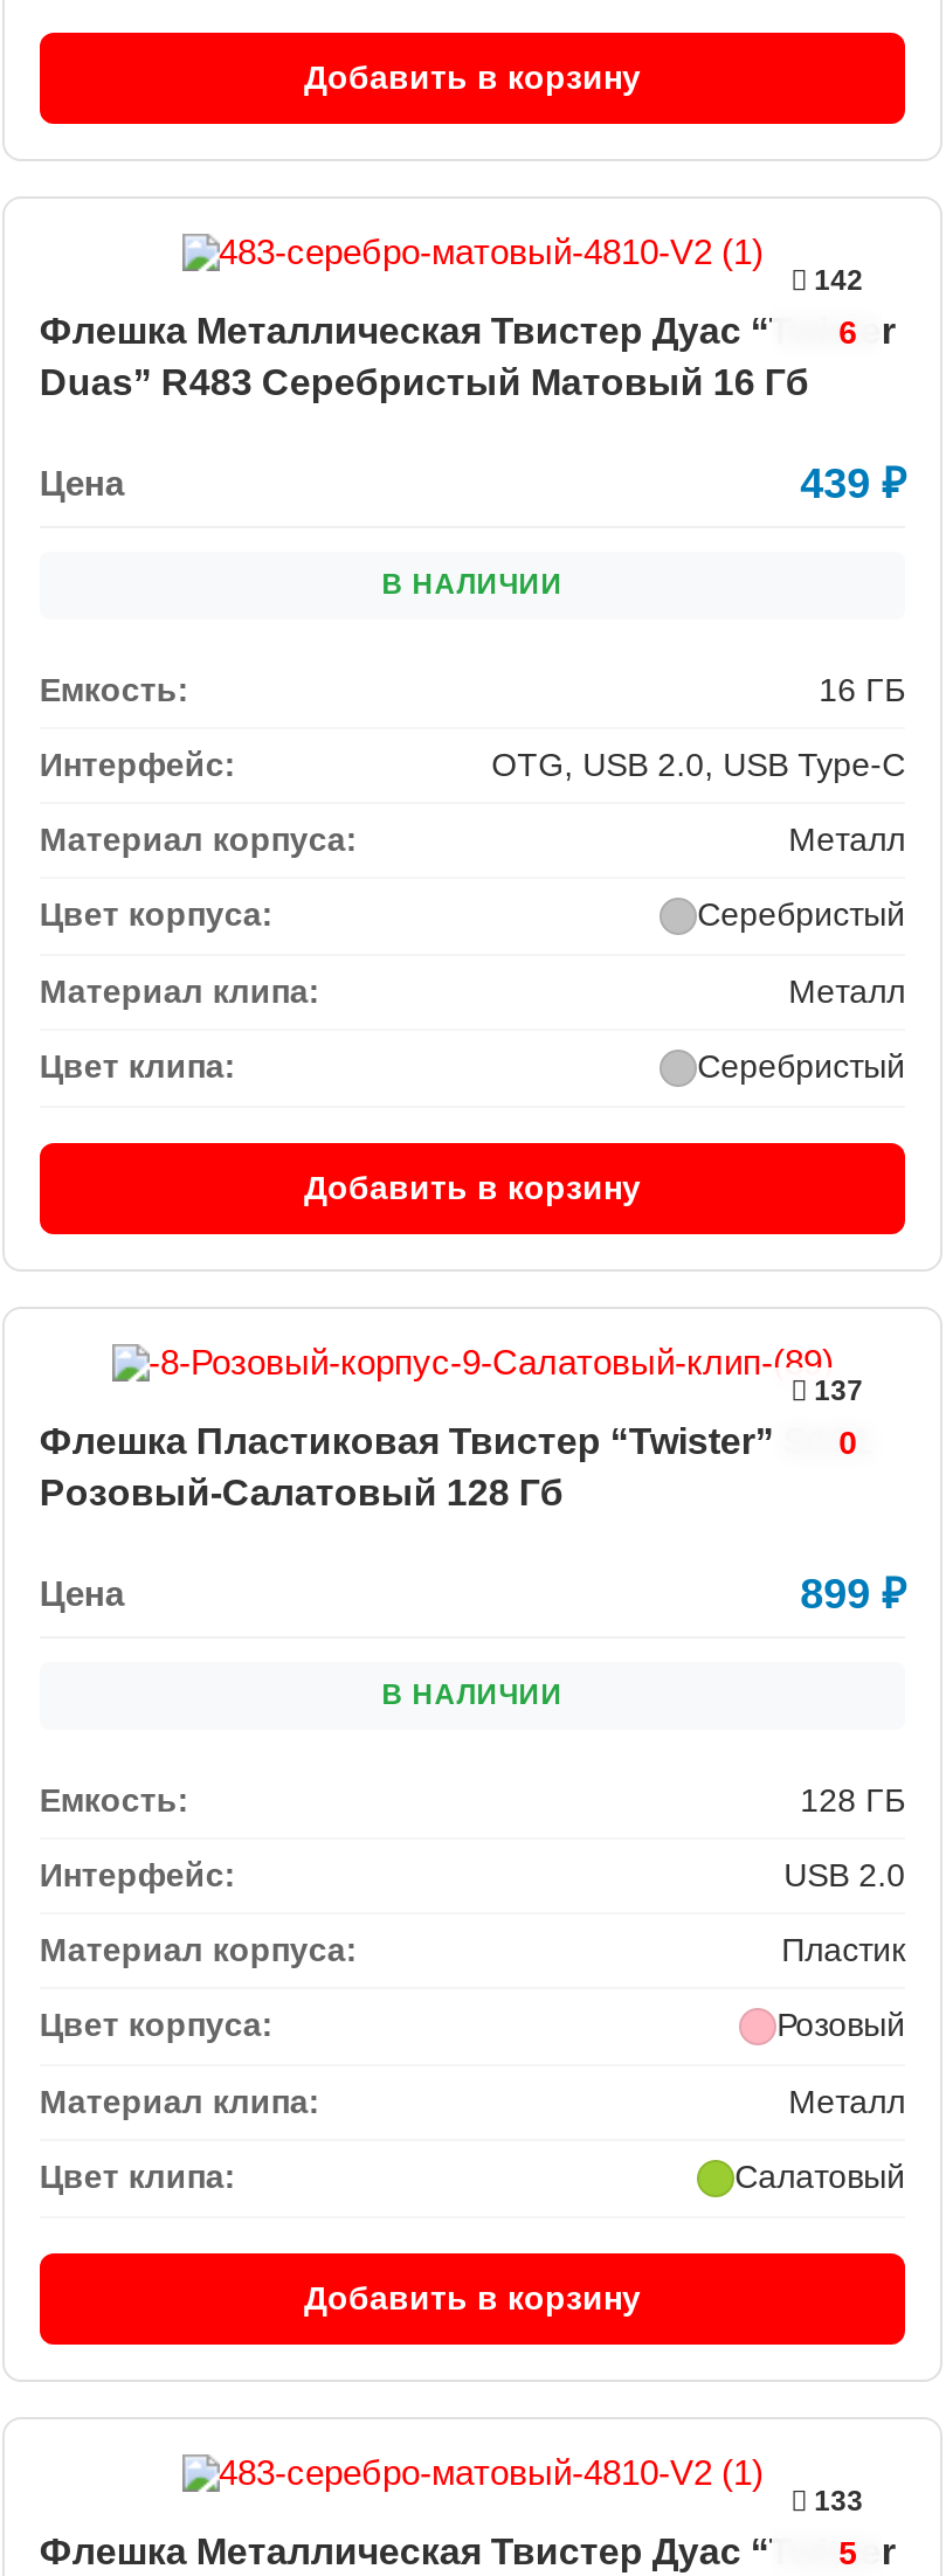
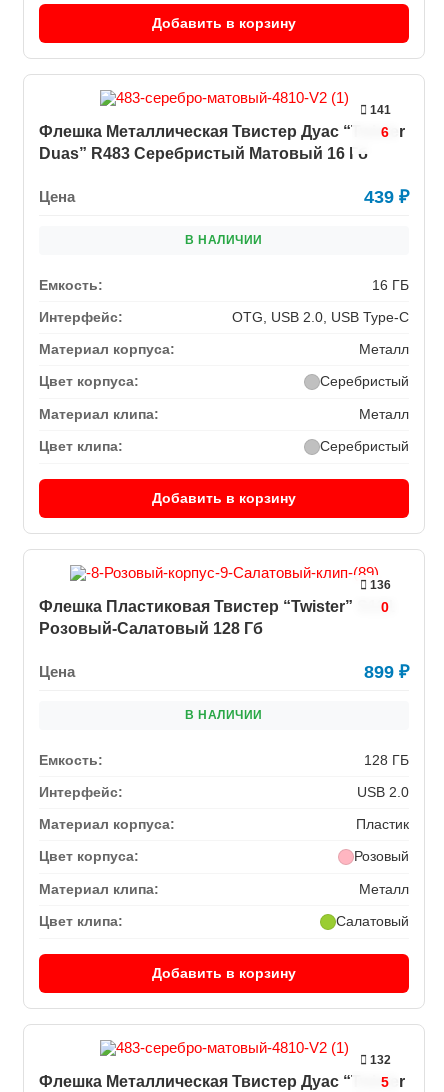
[807,263,863,296] 142 -> [367,103,391,117] 141
[807,1374,863,1406] 137 -> [367,578,391,592] 136
[807,2484,863,2517] 133 -> [367,1053,391,1067] 132

